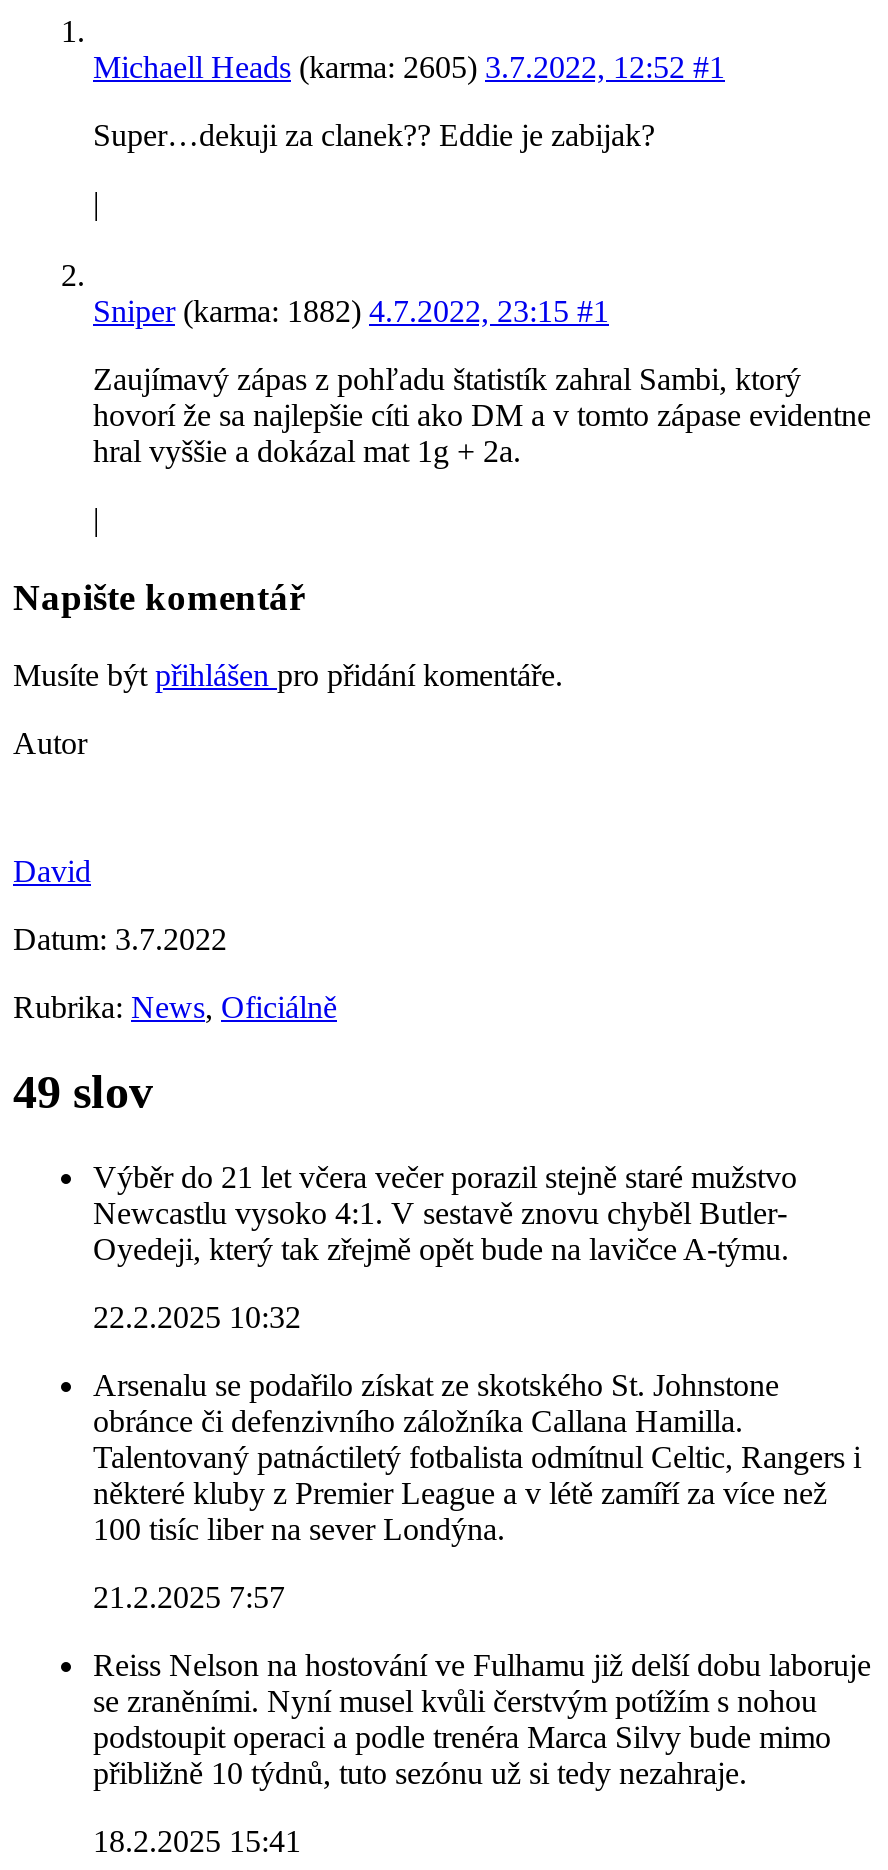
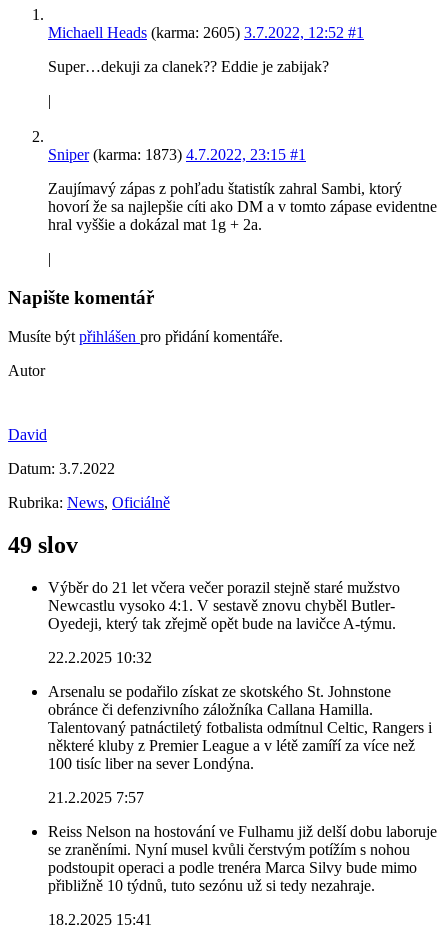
[93,294,609,328] Sniper (karma: 1882) 4.7.2022, 23:15 #1 -> [48,146,306,163] Sniper (karma: 1873) 4.7.2022, 23:15 #1

